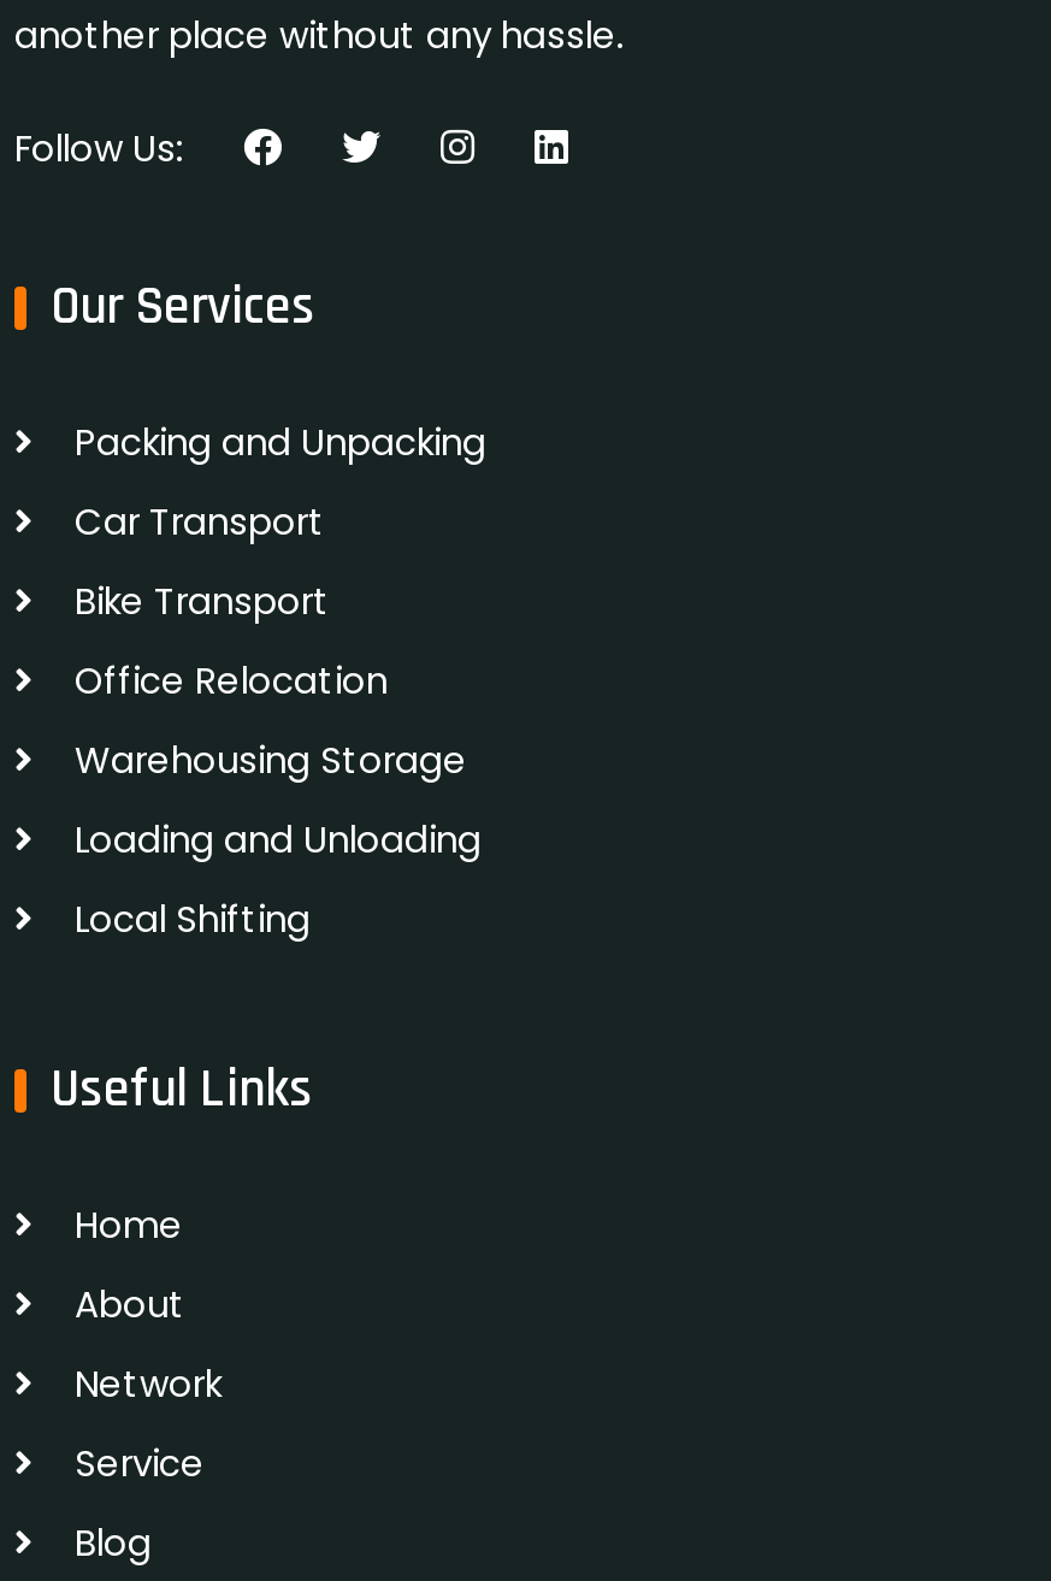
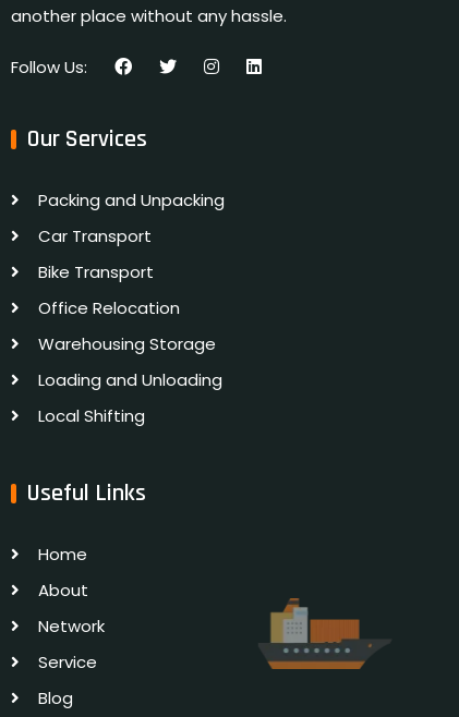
none -> [258,597,390,670] [image]

